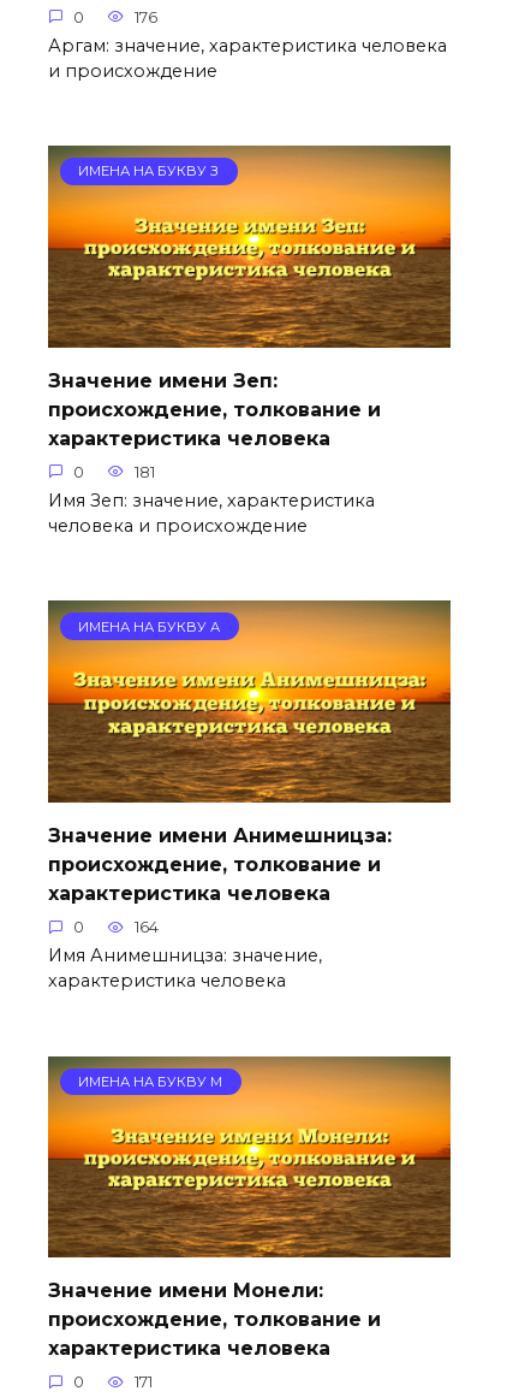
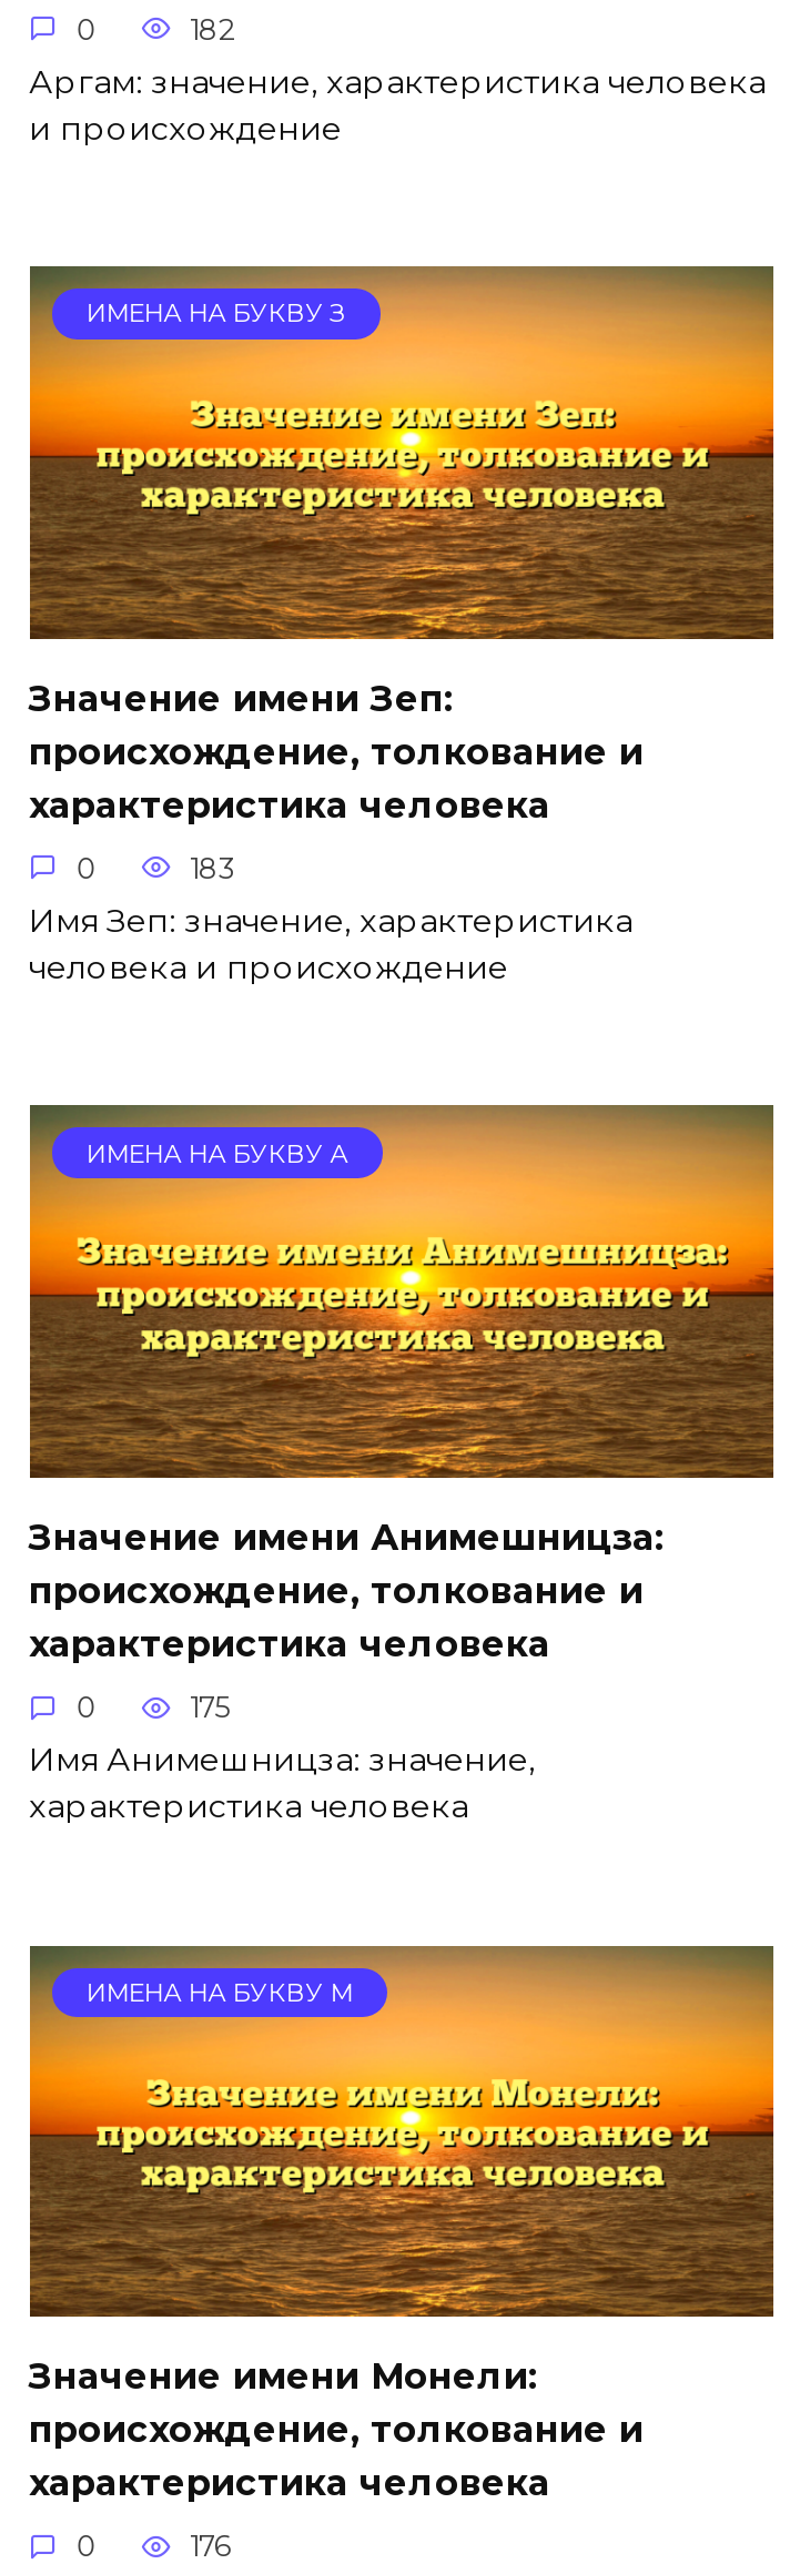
[135,8,157,26] 176 -> [190,13,234,46] 182
[135,463,155,481] 181 -> [190,852,236,885] 183
[135,918,159,936] 164 -> [190,1691,230,1725] 175
[135,1373,153,1391] 171 -> [190,2531,232,2564] 176

